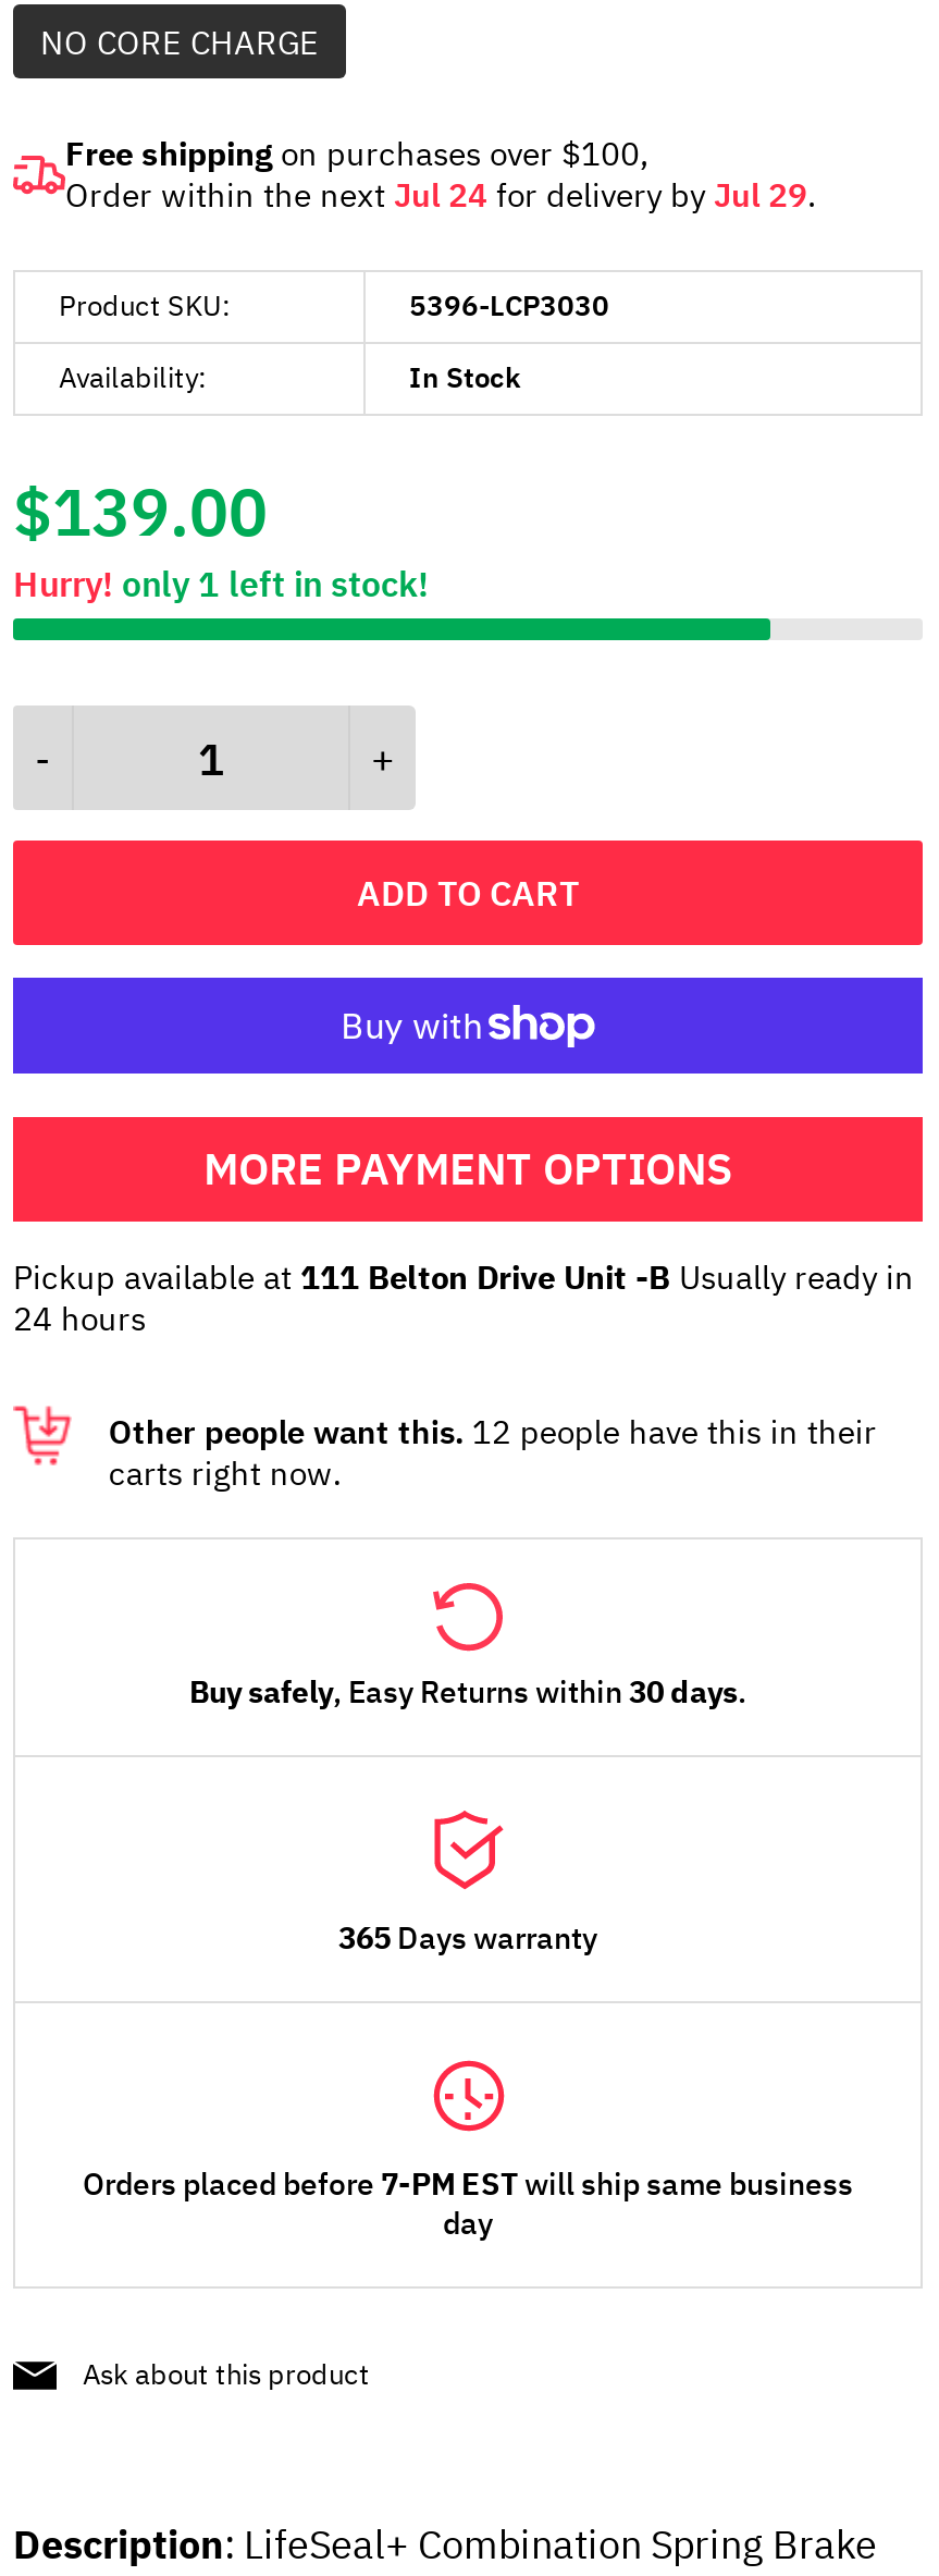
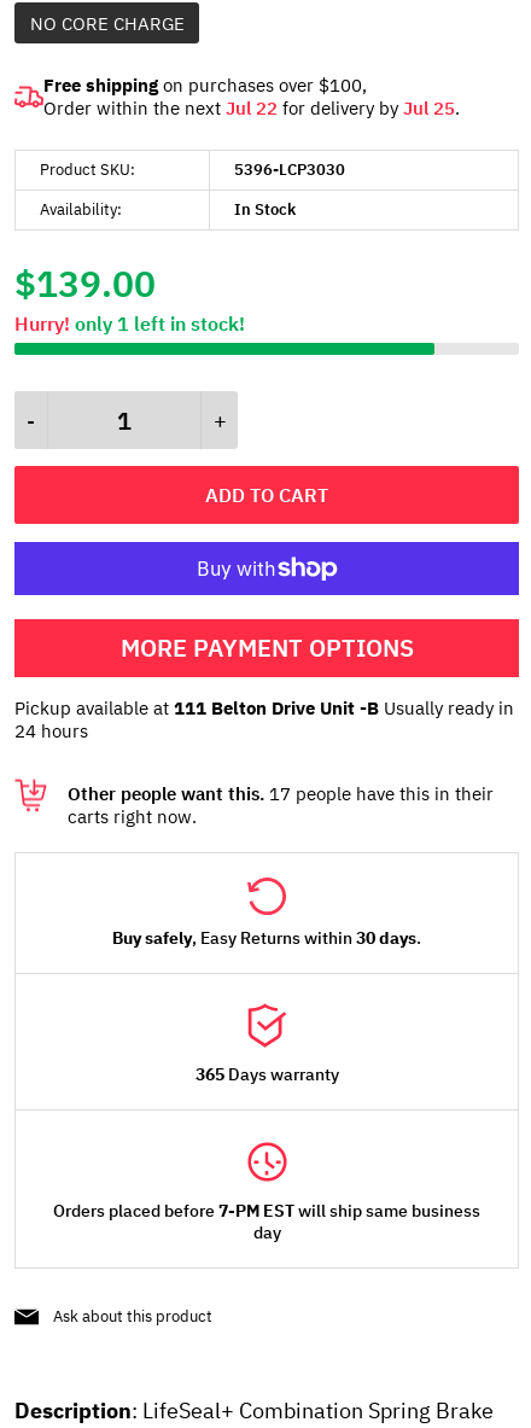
[65,174,816,216] Order within the next Jul 24 for delivery by Jul 29. -> [43,97,460,120] Order within the next Jul 22 for delivery by Jul 25.
[109,1411,877,1452] Other people want this. 12 people have this in their -> [67,782,493,805] Other people want this. 17 people have this in their

